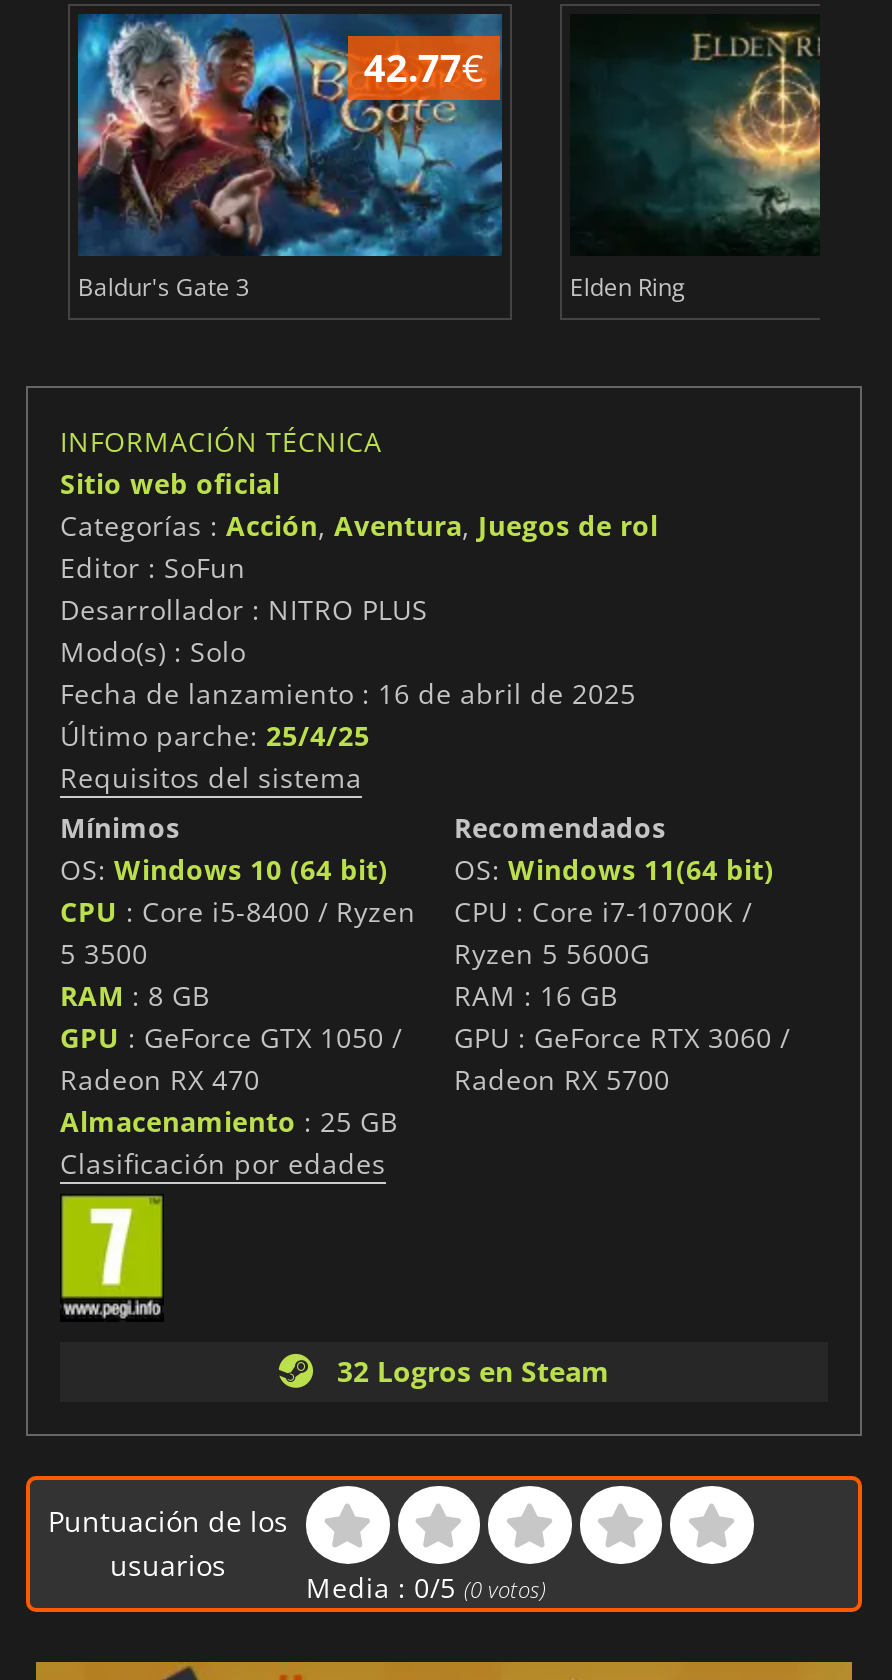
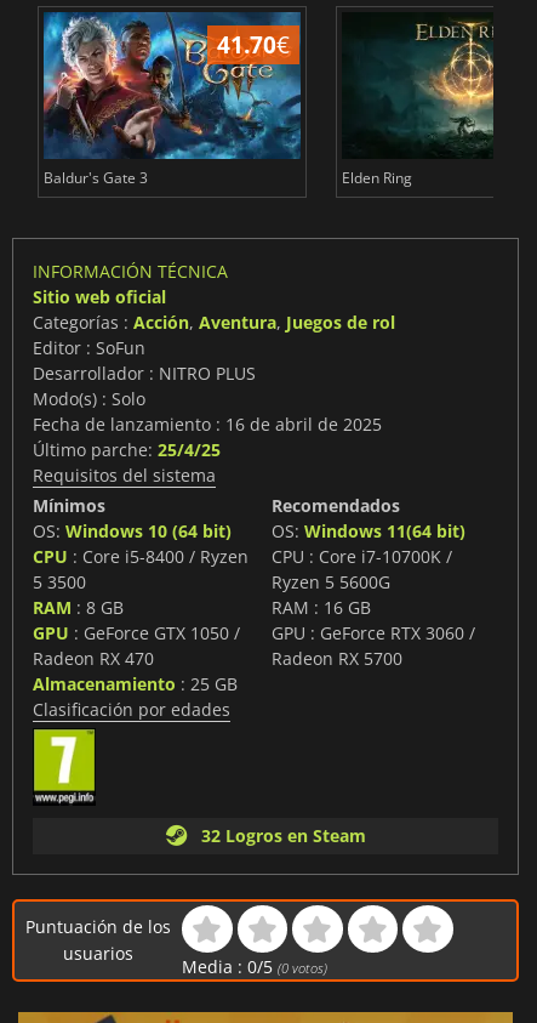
[364,40,484,94] 42.77€ -> [217,28,290,61] 41.70€

